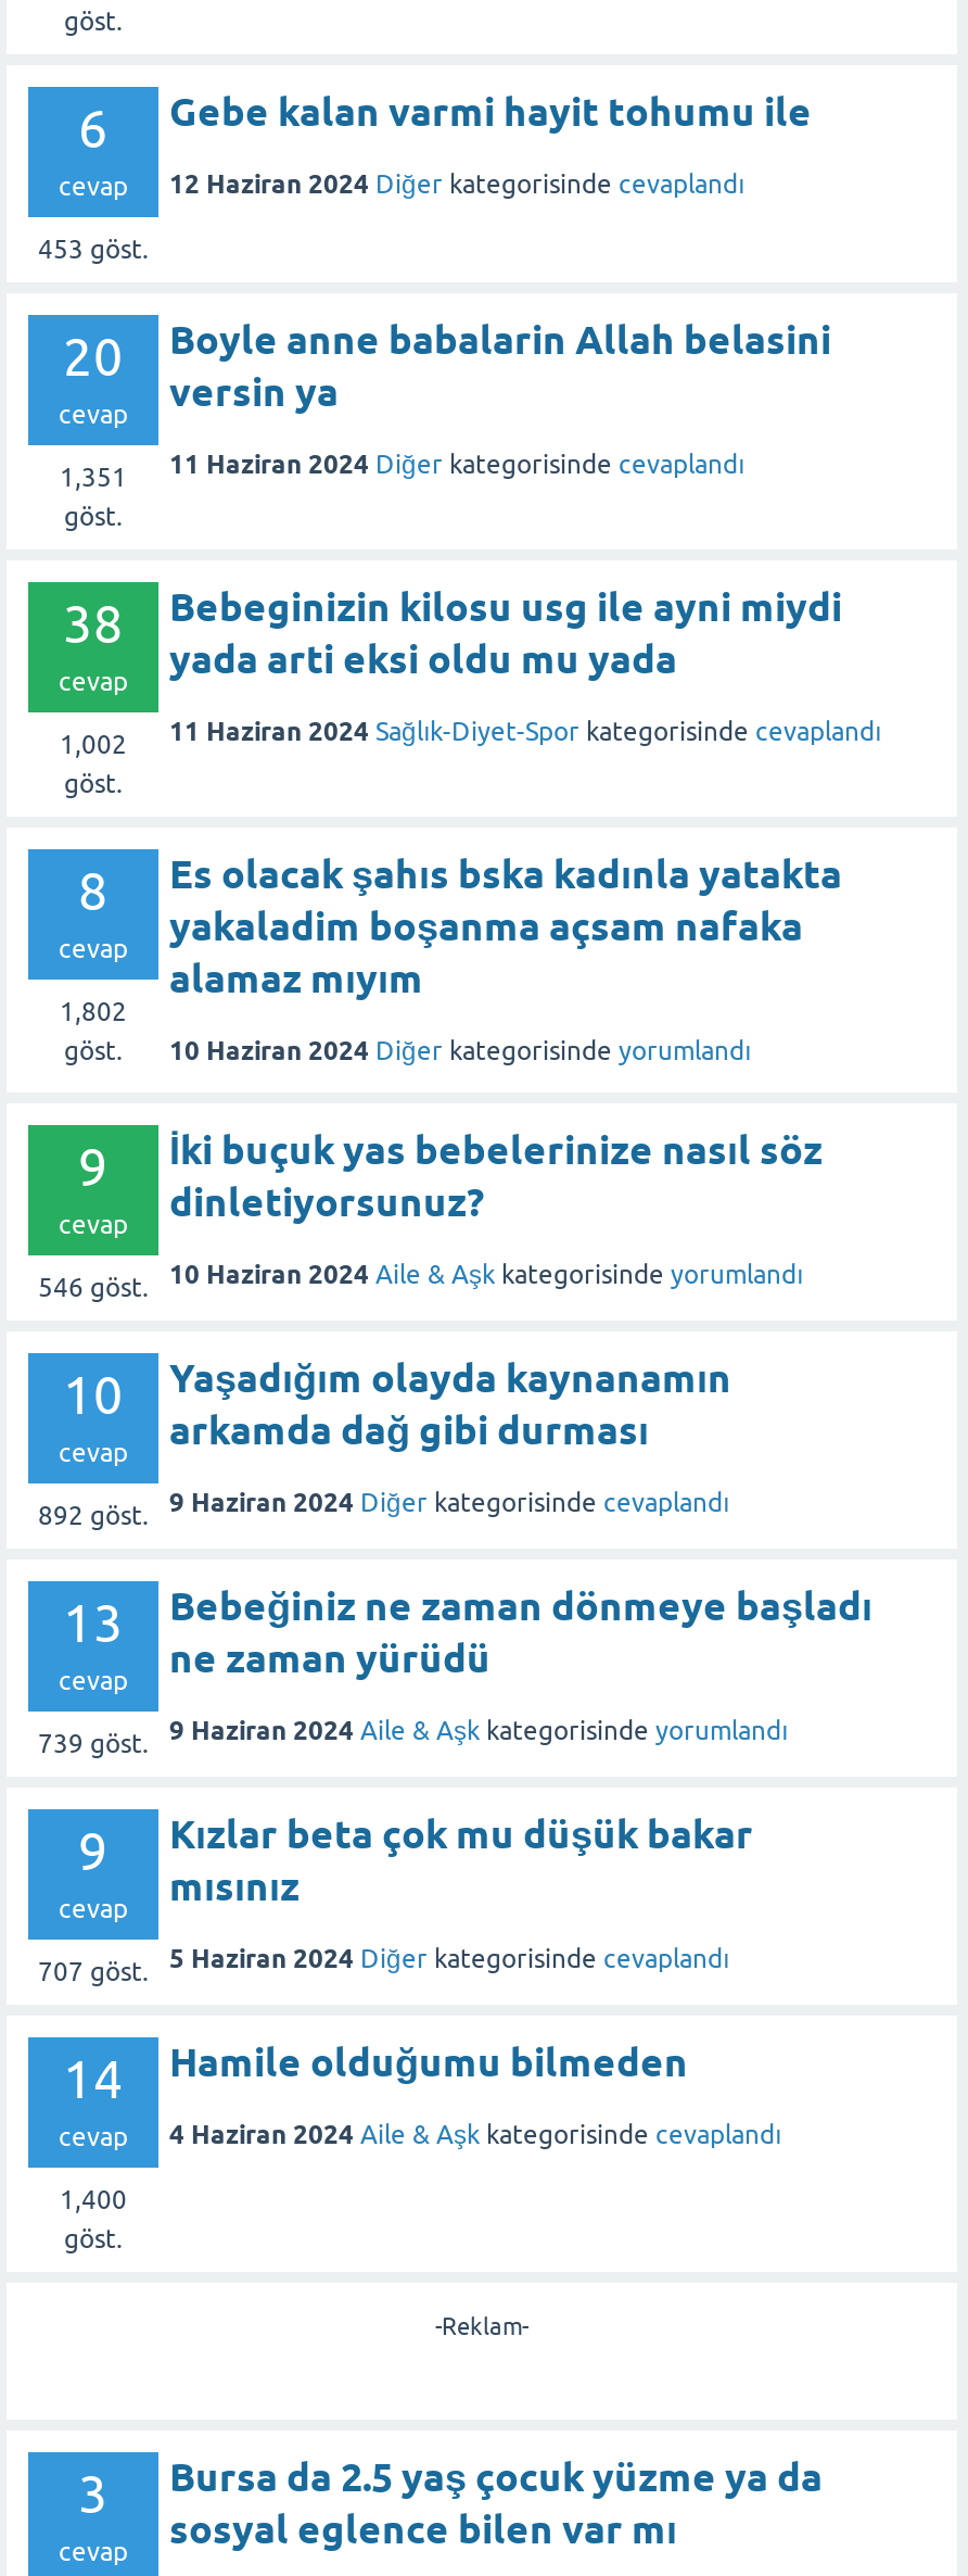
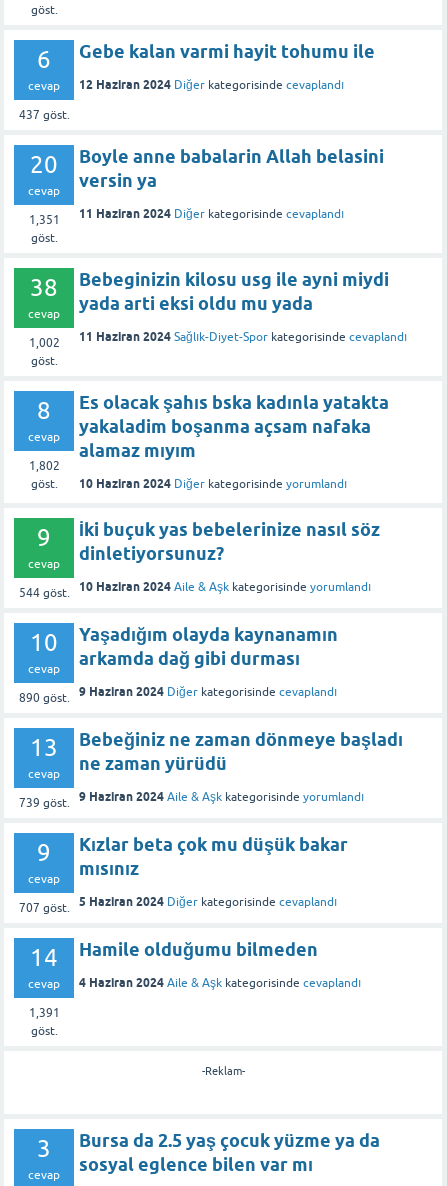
[38,234,149,264] 453 göst. -> [18,108,69,122] 437 göst.
[38,1257,803,1303] 546 göst. 10 Haziran 2024 Aile & Aşk kategorisinde yorumlandı -> [18,579,371,600] 544 göst. 10 Haziran 2024 Aile & Aşk kategorisinde yorumlandı
[38,1485,729,1531] 892 göst. 9 Haziran 2024 Diğer kategorisinde cevaplandı -> [18,684,337,705] 890 göst. 9 Haziran 2024 Diğer kategorisinde cevaplandı
[60,2184,127,2215] 1,400 -> [28,1006,59,1020] 1,391

